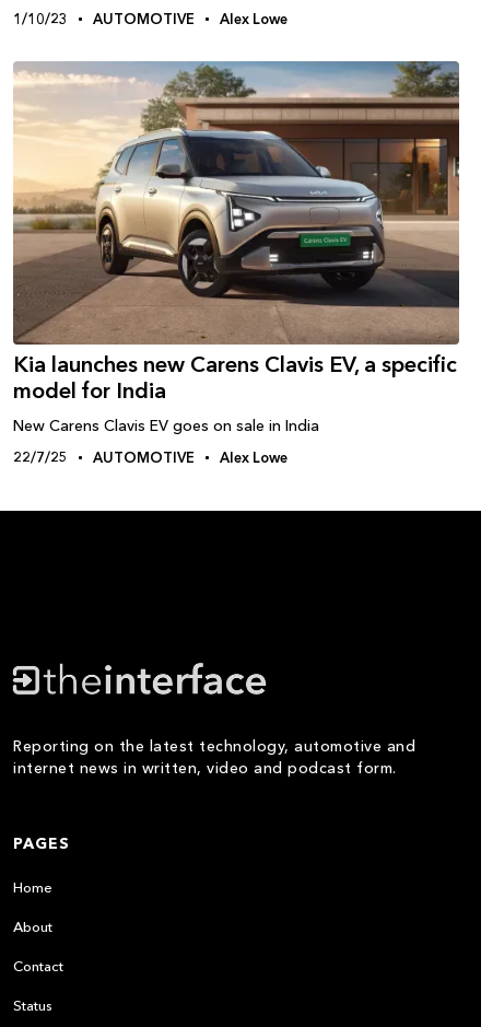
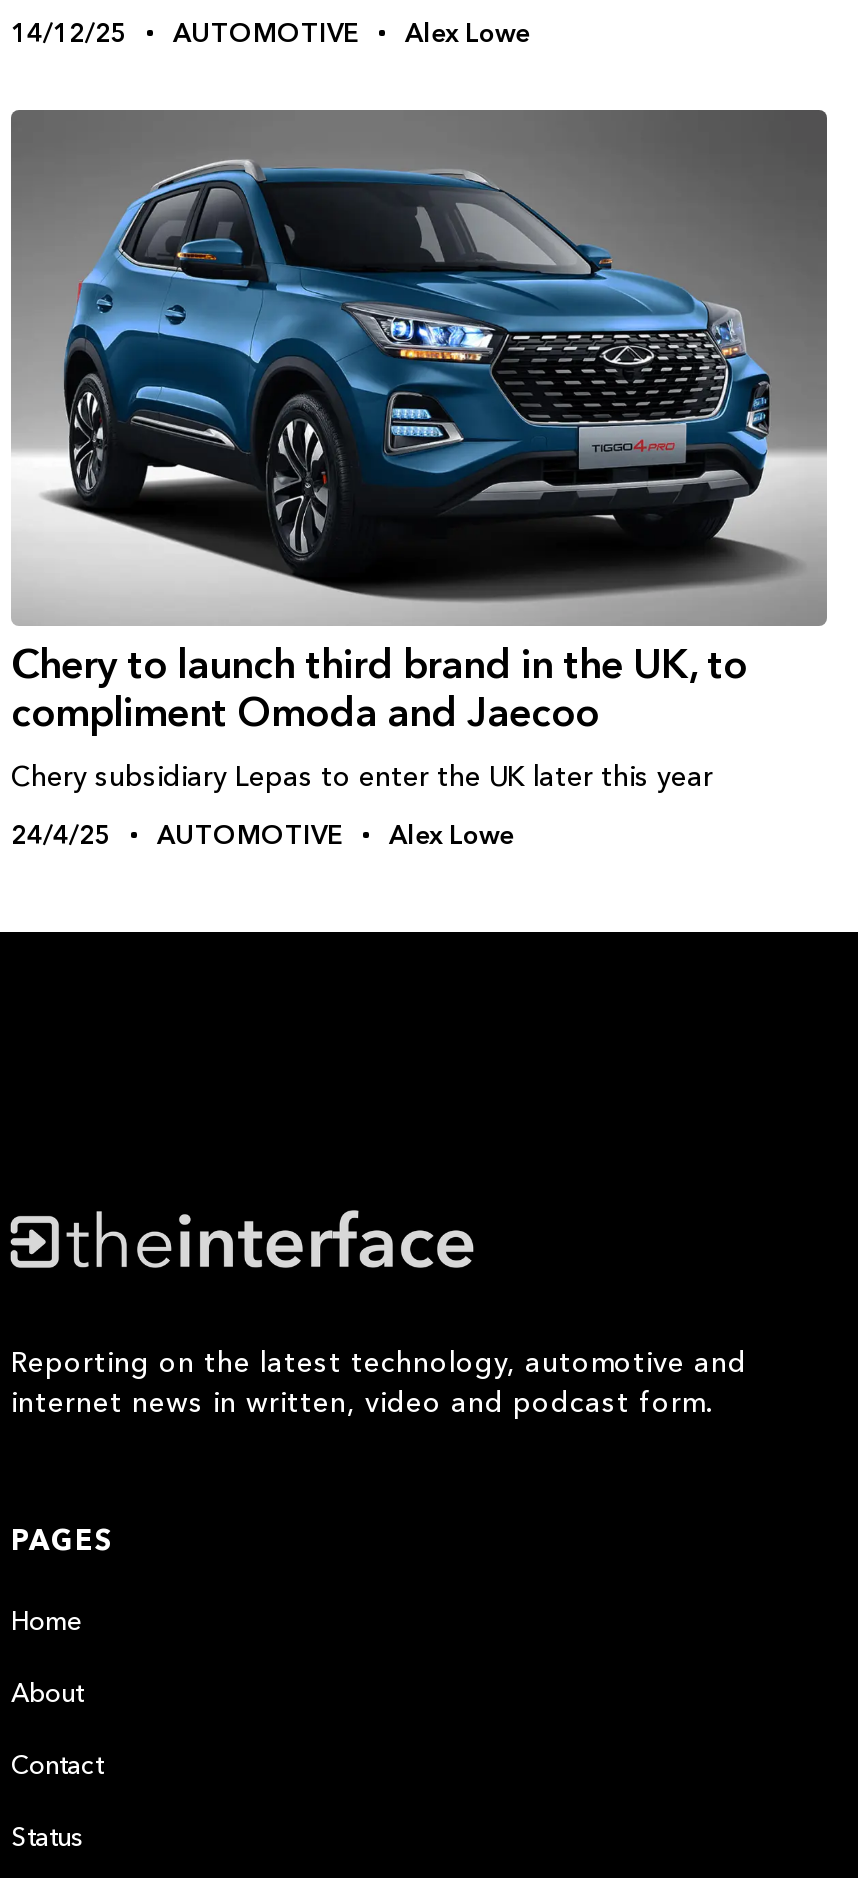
[13,10,288,27] 1/10/23 AUTOMOTIVE Alex Lowe -> [11,16,529,48] 14/12/25 AUTOMOTIVE Alex Lowe
[12,61,459,404] [image] | Kia launches new Carens Clavis EV, a specific | model for India -> [9,110,827,736] [image] | Chery to launch third brand in the UK, to | compliment Omoda and Jaecoo
[13,416,319,435] New Carens Clavis EV goes on sale in India -> [11,758,713,794] Chery subsidiary Lepas to enter the UK later this year
[13,448,288,466] 22/7/25 AUTOMOTIVE Alex Lowe -> [11,818,513,850] 24/4/25 AUTOMOTIVE Alex Lowe

